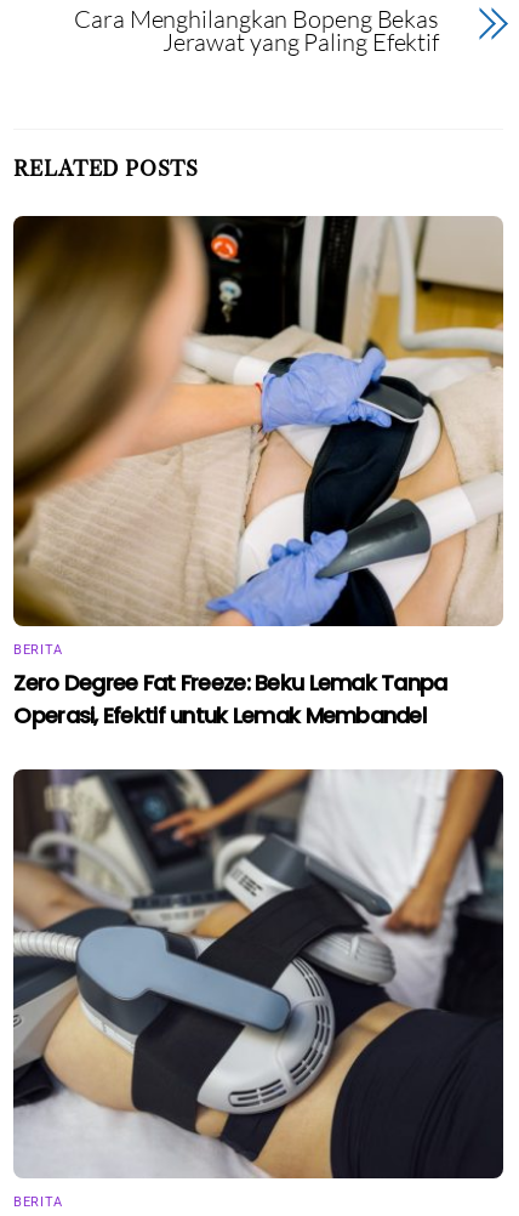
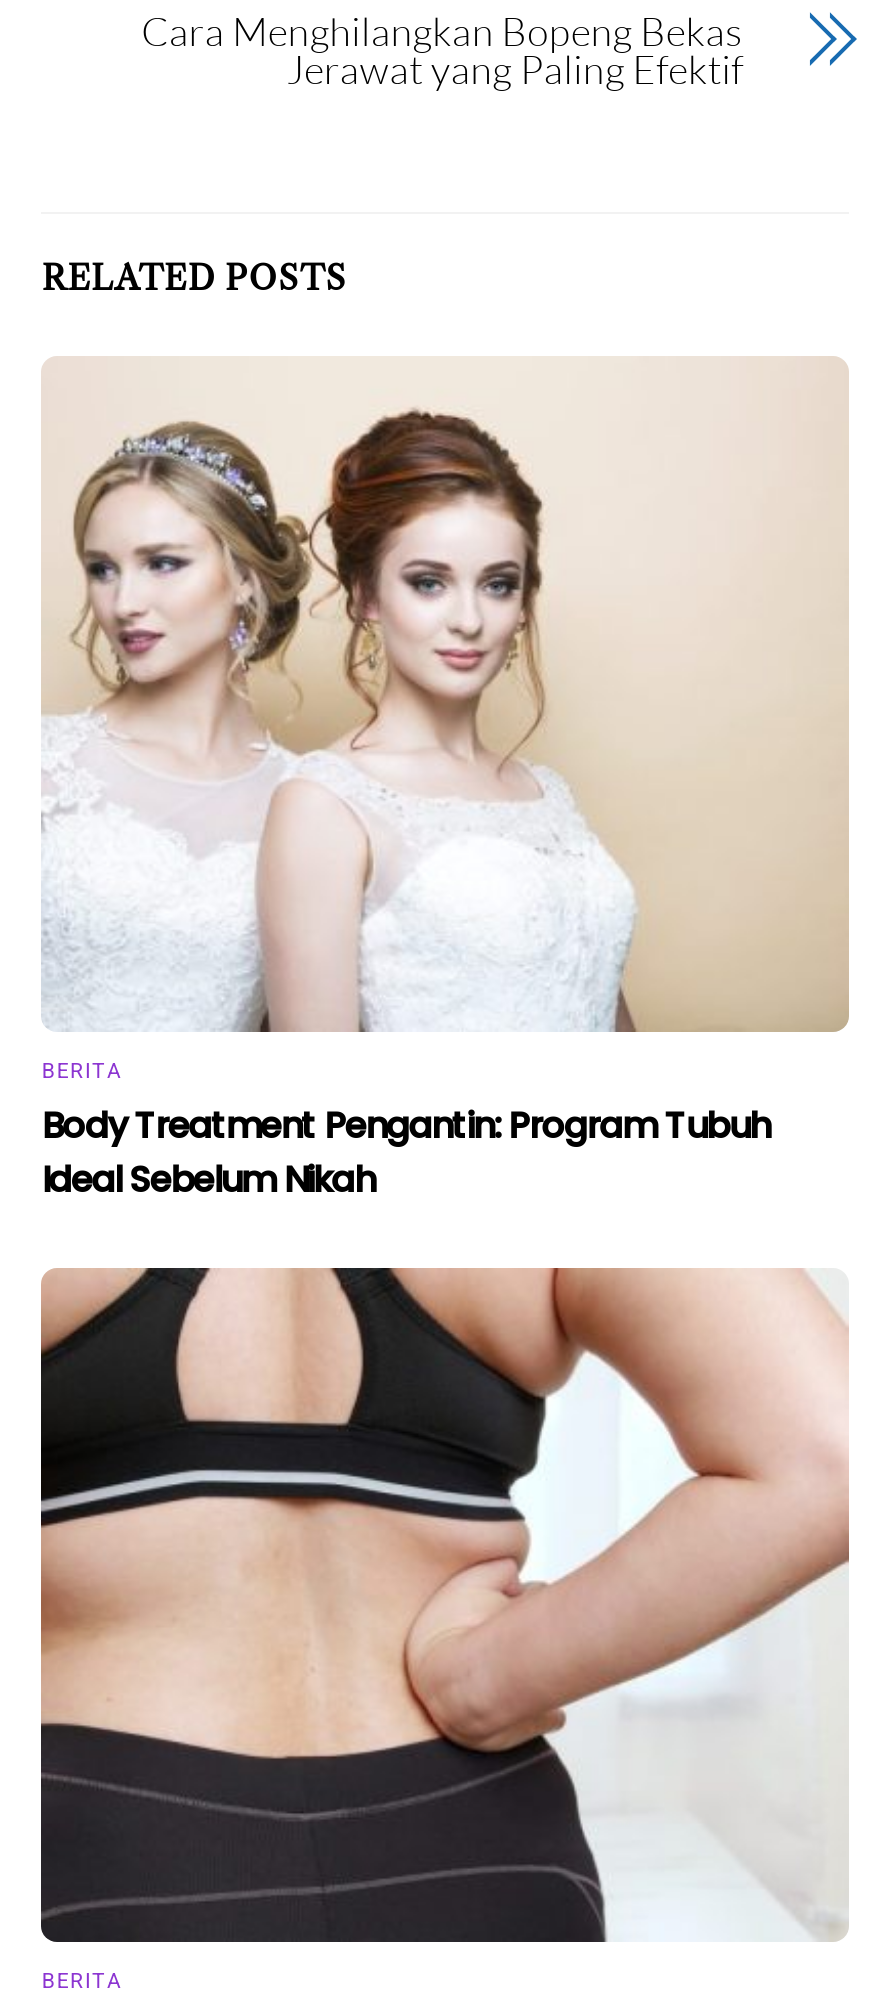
[12,215,504,731] [image] | Zero Degree Fat Freeze: Beku Lemak Tanpa | Operasi, Efektif untuk Lemak Membandel -> [41,356,849,1205] [image] | Body Treatment Pengantin: Program Tubuh | Ideal Sebelum Nikah
[12,768,504,1180] [image] -> [39,1266,851,1944] [image]

